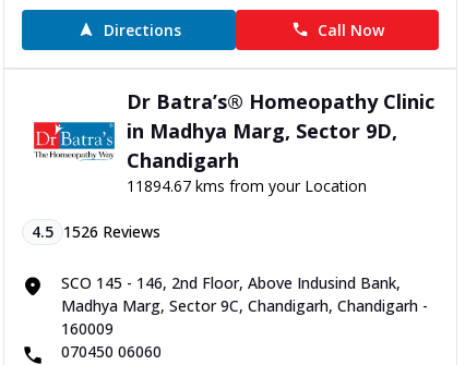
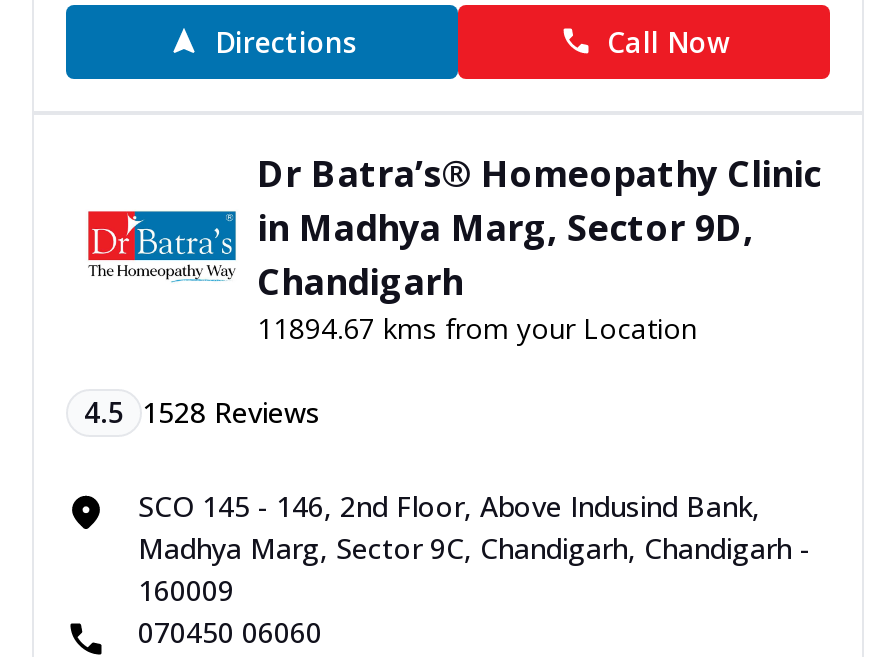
[32,221,160,242] 4.5 1526 Reviews -> [84,393,320,431] 4.5 1528 Reviews

